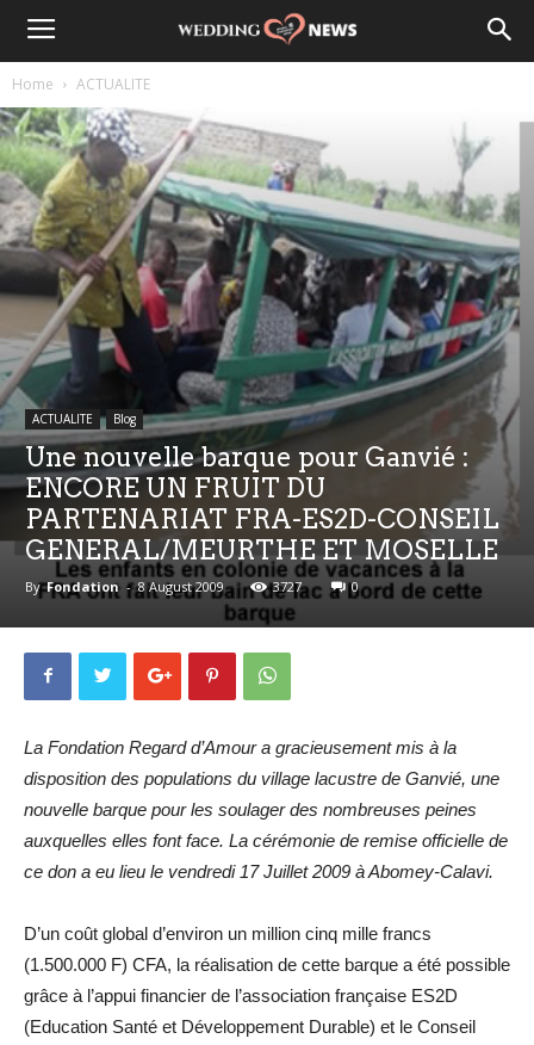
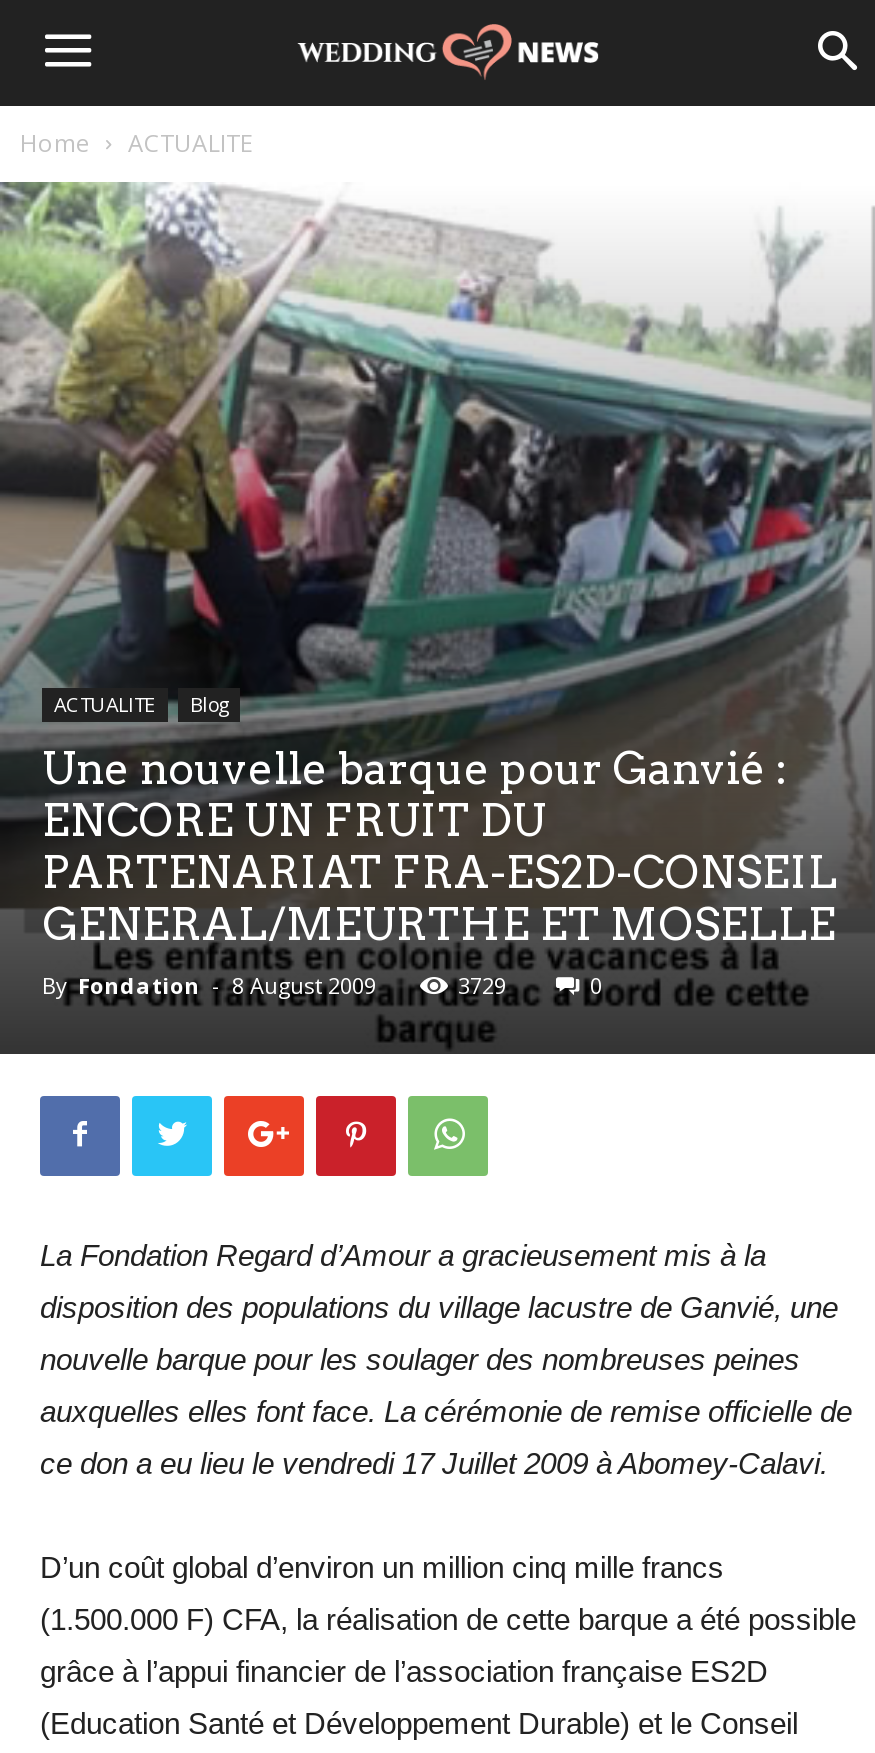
[273,577,302,595] 3727 -> [458,970,506,1000] 3729

